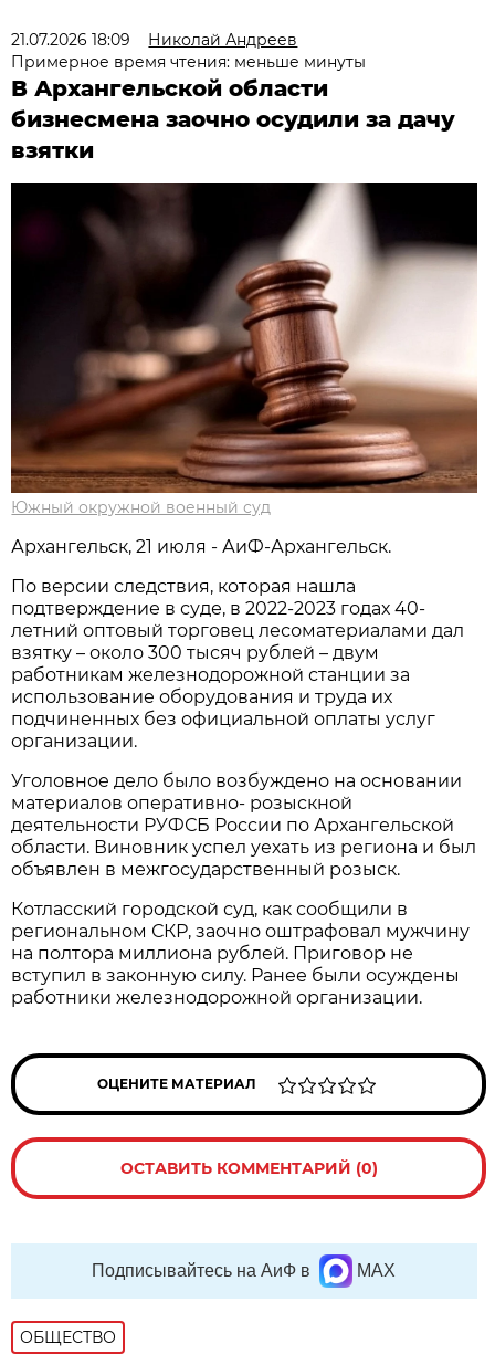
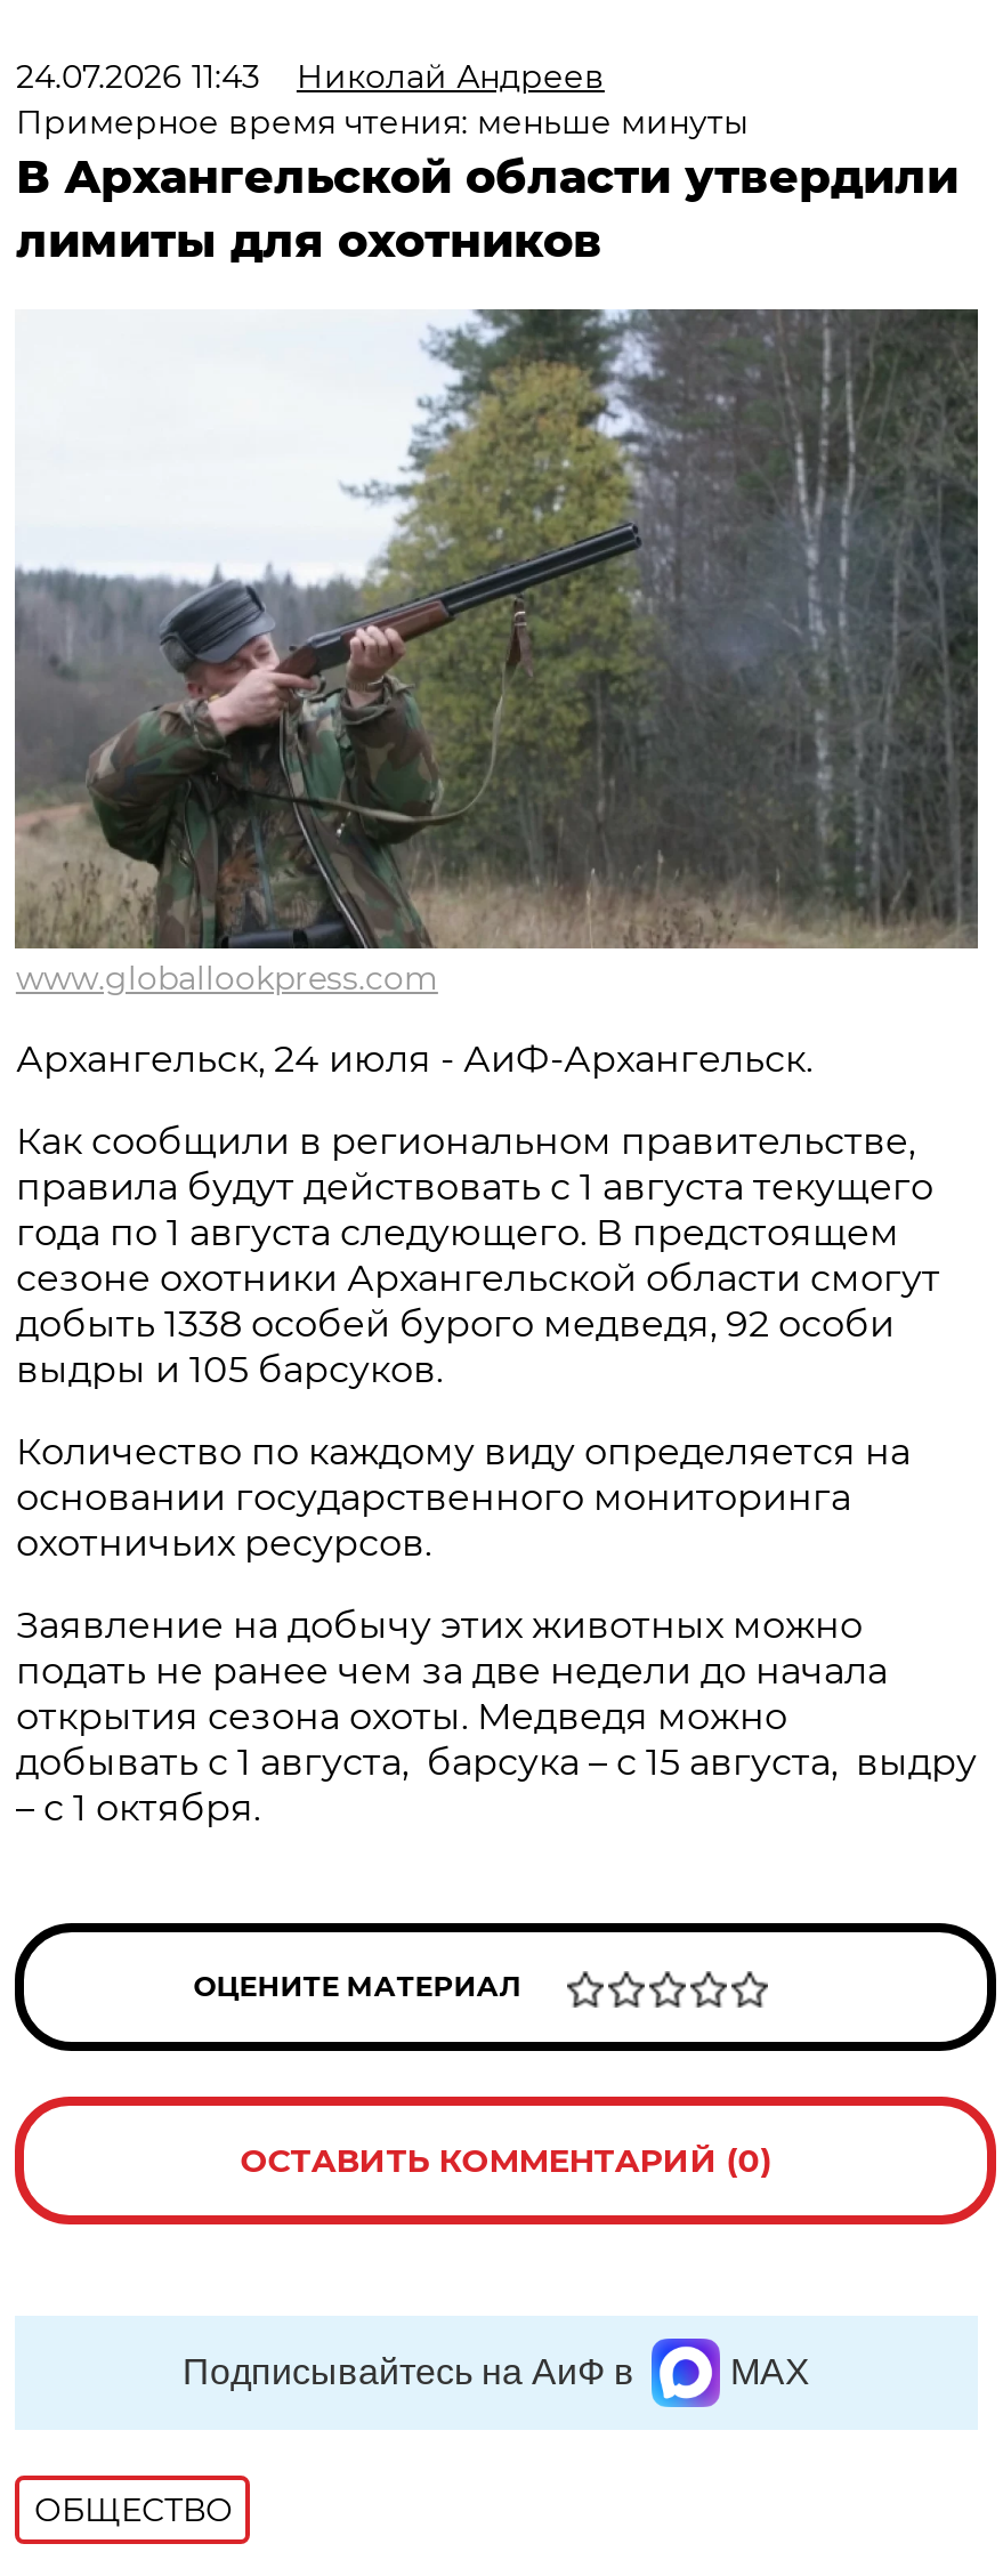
[11,30,298,50] 21.07.2026 18:09 Николай Андреев -> [16,55,605,97] 24.07.2026 11:43 Николай Андреев
[11,75,456,163] В Архангельской области | бизнесмена заочно осудили за дачу | взятки -> [16,149,958,268] В Архангельской области утвердили | лимиты для охотников
[10,229,478,517] [image] | Южный окружной военный суд -> [13,307,980,998] [image] | www.globallookpress.com
[11,536,392,557] Архангельск, 21 июля - АиФ-Архангельск. -> [16,1037,812,1080] Архангельск, 24 июля - АиФ-Архангельск.
[11,576,465,751] По версии следствия, которая нашла | подтверждение в суде, в 2022-2023 годах 40- | летний оптовый торговец лесоматериалами дал | взятку – около 300 тысяч рублей – двум | работникам железнодорожной станции за | использование оборудования и труда их | подчиненных без официальной оплаты услуг | организации. -> [16,1119,940,1391] Как сообщили в региональном правительстве, | правила будут действовать с 1 августа текущего | года по 1 августа следующего. В предстоящем | сезоне охотники Архангельской области смогут | добыть 1338 особей бурого медведя, 92 особи | выдры и 105 барсуков.
[11,770,477,880] Уголовное дело было возбуждено на основании | материалов оперативно- розыскной | деятельности РУФСБ России по Архангельской | области. Виновник успел уехать из региона и был | объявлен в межгосударственный розыск. -> [16,1430,910,1564] Количество по каждому виду определяется на | основании государственного мониторинга | охотничьих ресурсов.
[11,898,470,1008] Котласский городской суд, как сообщили в | региональном СКР, заочно оштрафовал мужчину | на полтора миллиона рублей. Приговор не | вступил в законную силу. Ранее были осуждены | работники железнодорожной организации. -> [16,1603,977,1829] Заявление на добычу этих животных можно | подать не ранее чем за две недели до начала | открытия сезона охоты. Медведя можно | добывать с 1 августа, барсука – с 15 августа, выдру | – с 1 октября.

